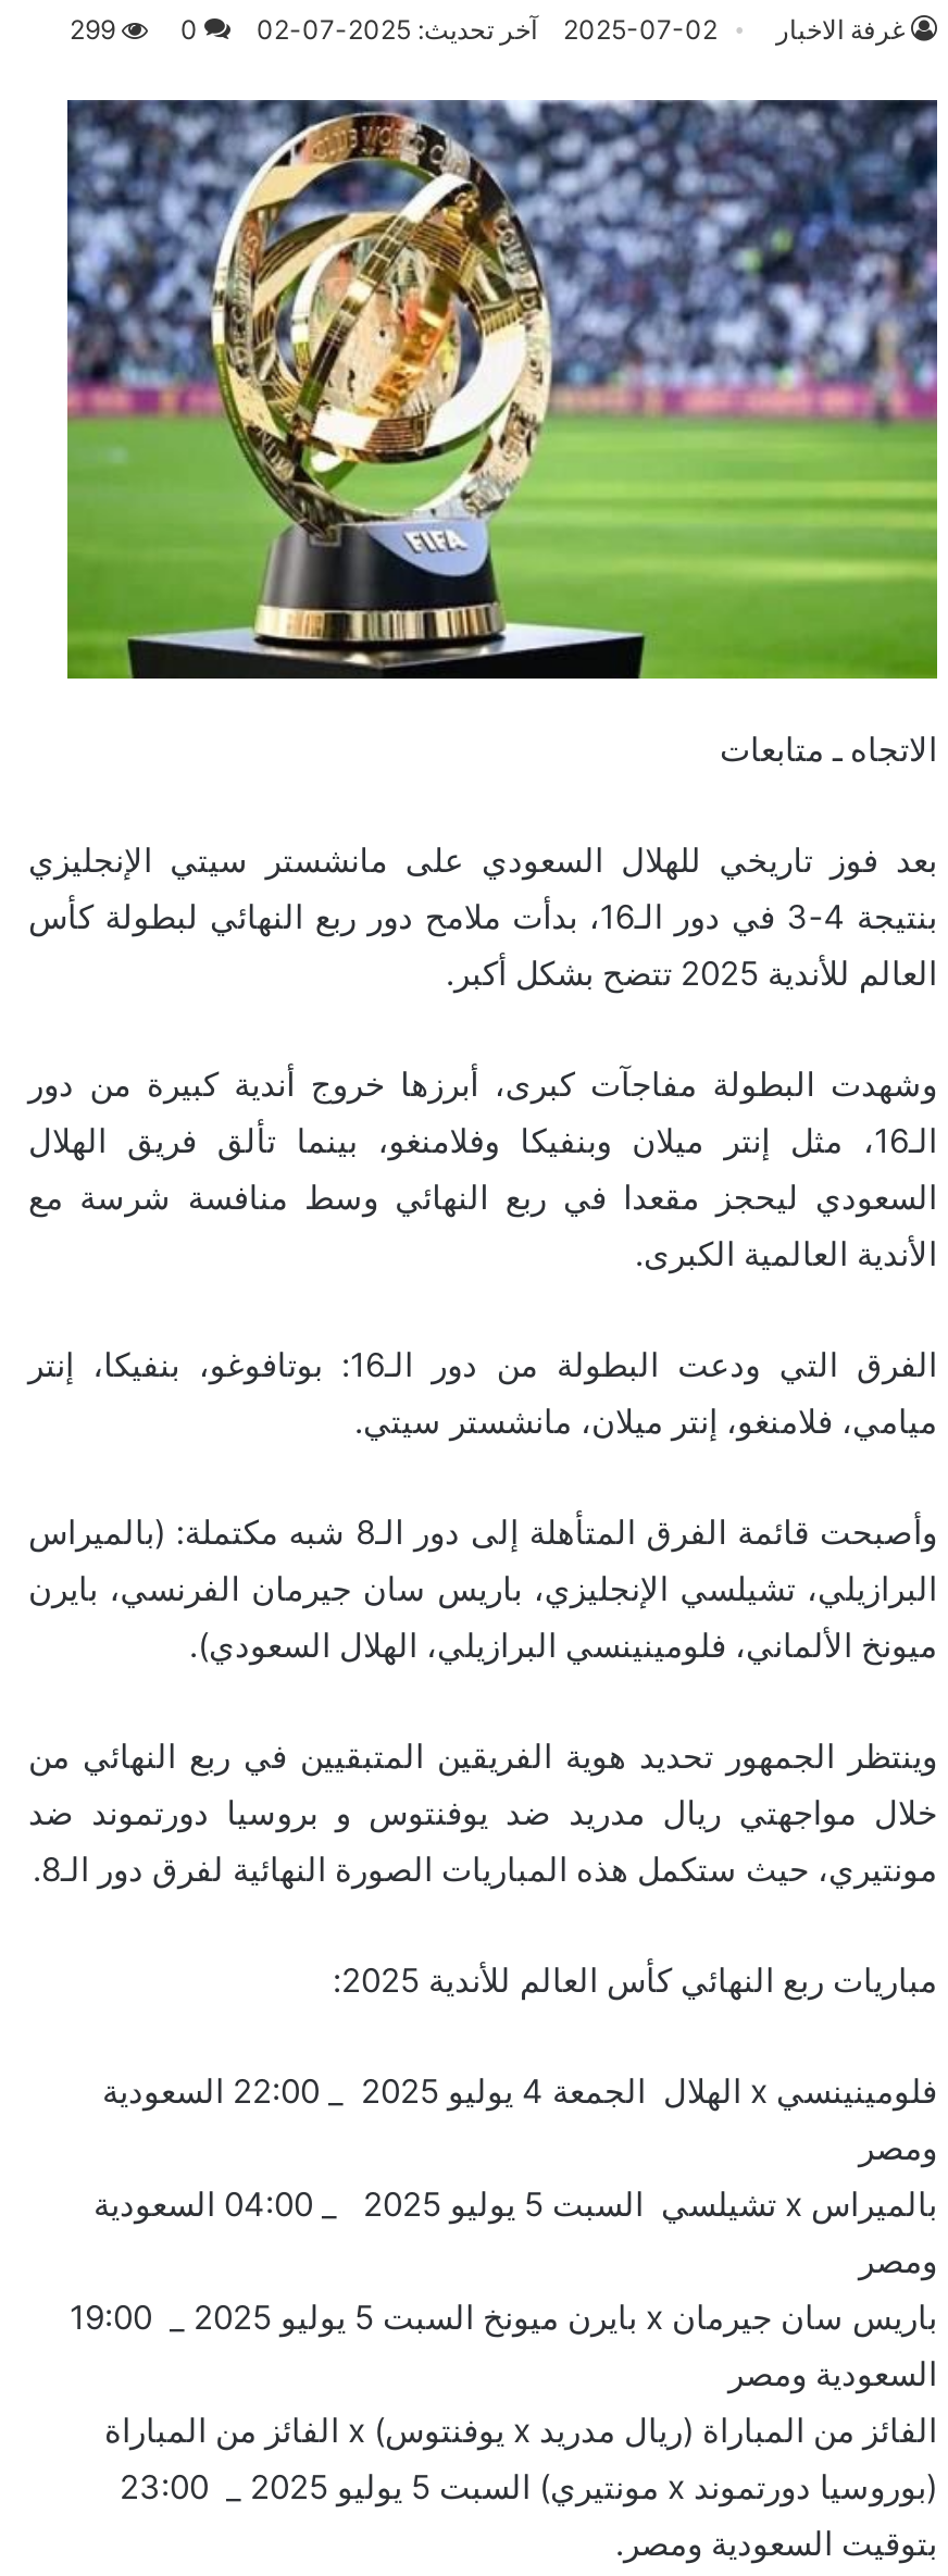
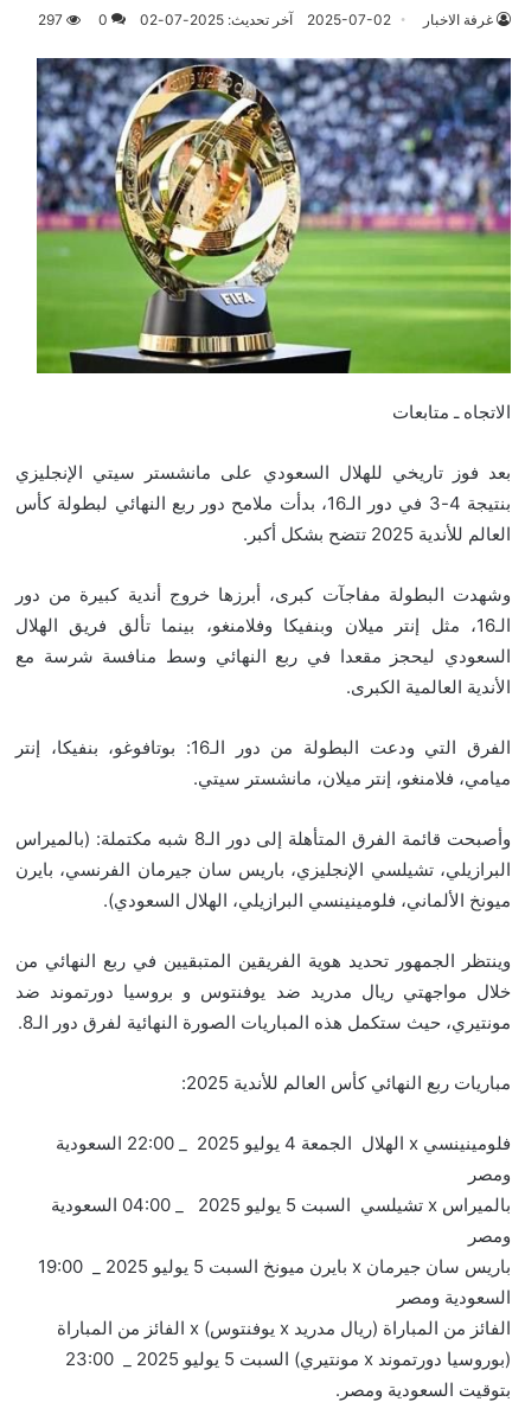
[70,13,198,46] 299 0 -> [38,11,108,28] 297 0

